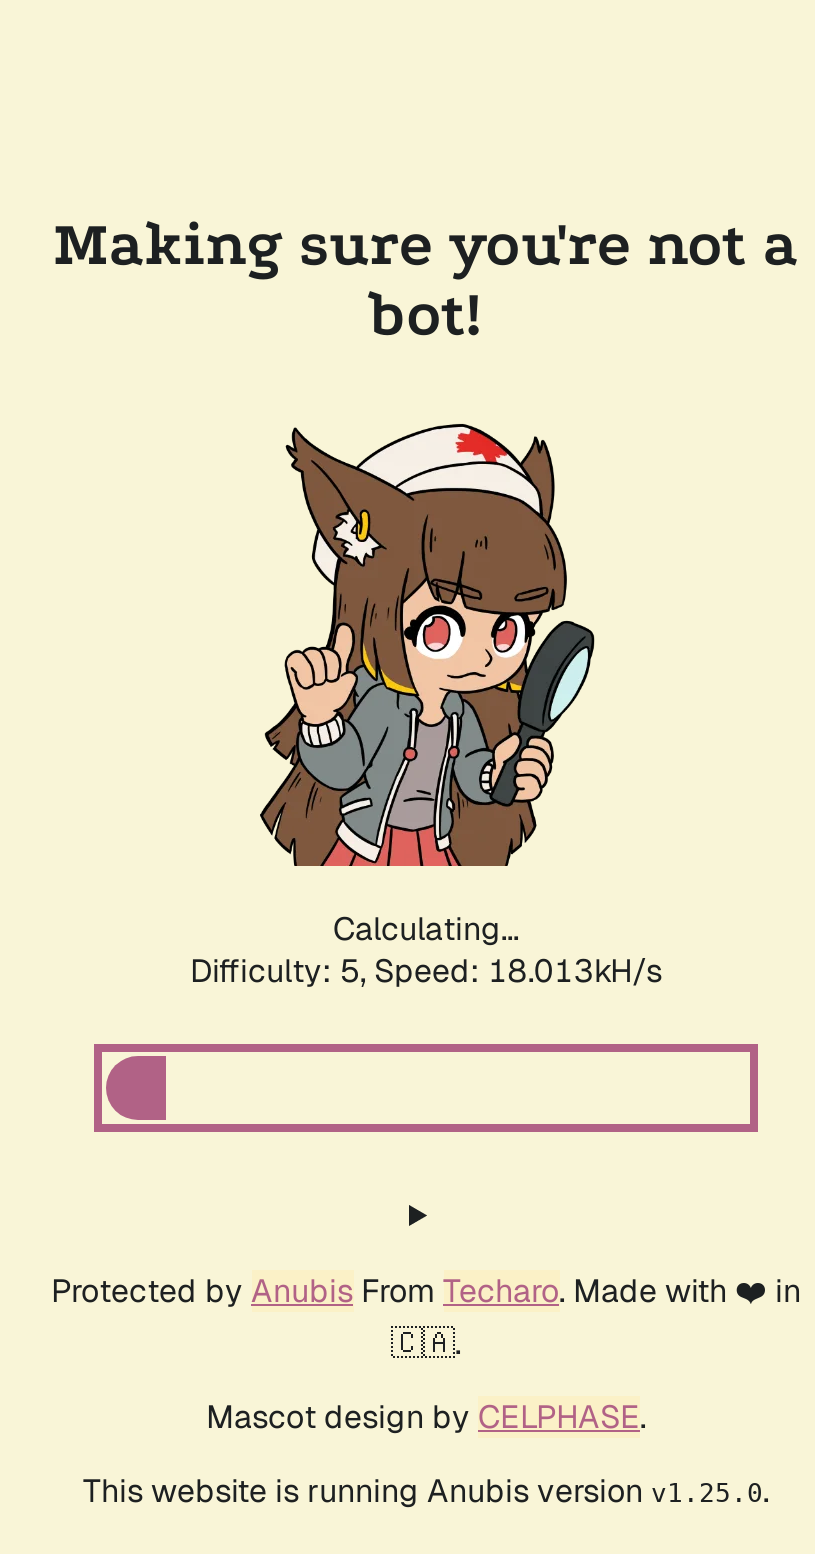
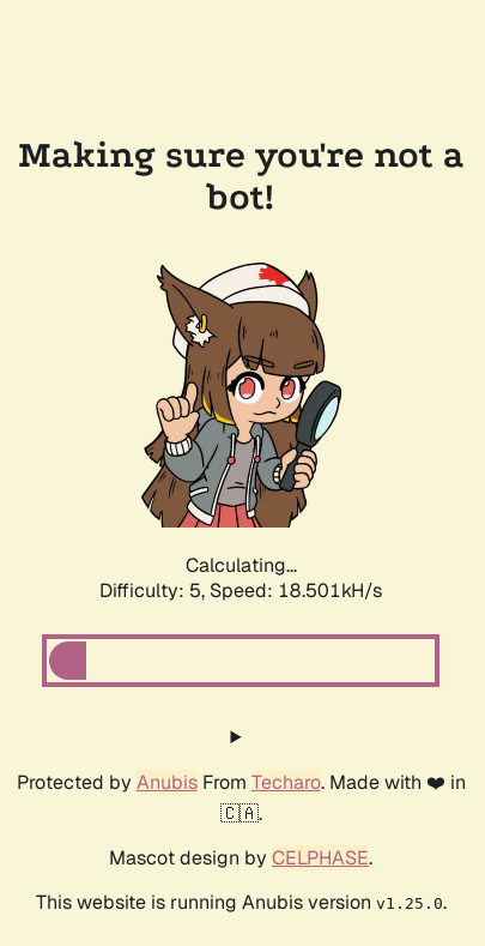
[190,950,662,992] Difficulty: 5, Speed: 18.013kH/s -> [99,578,382,603] Difficulty: 5, Speed: 18.501kH/s

